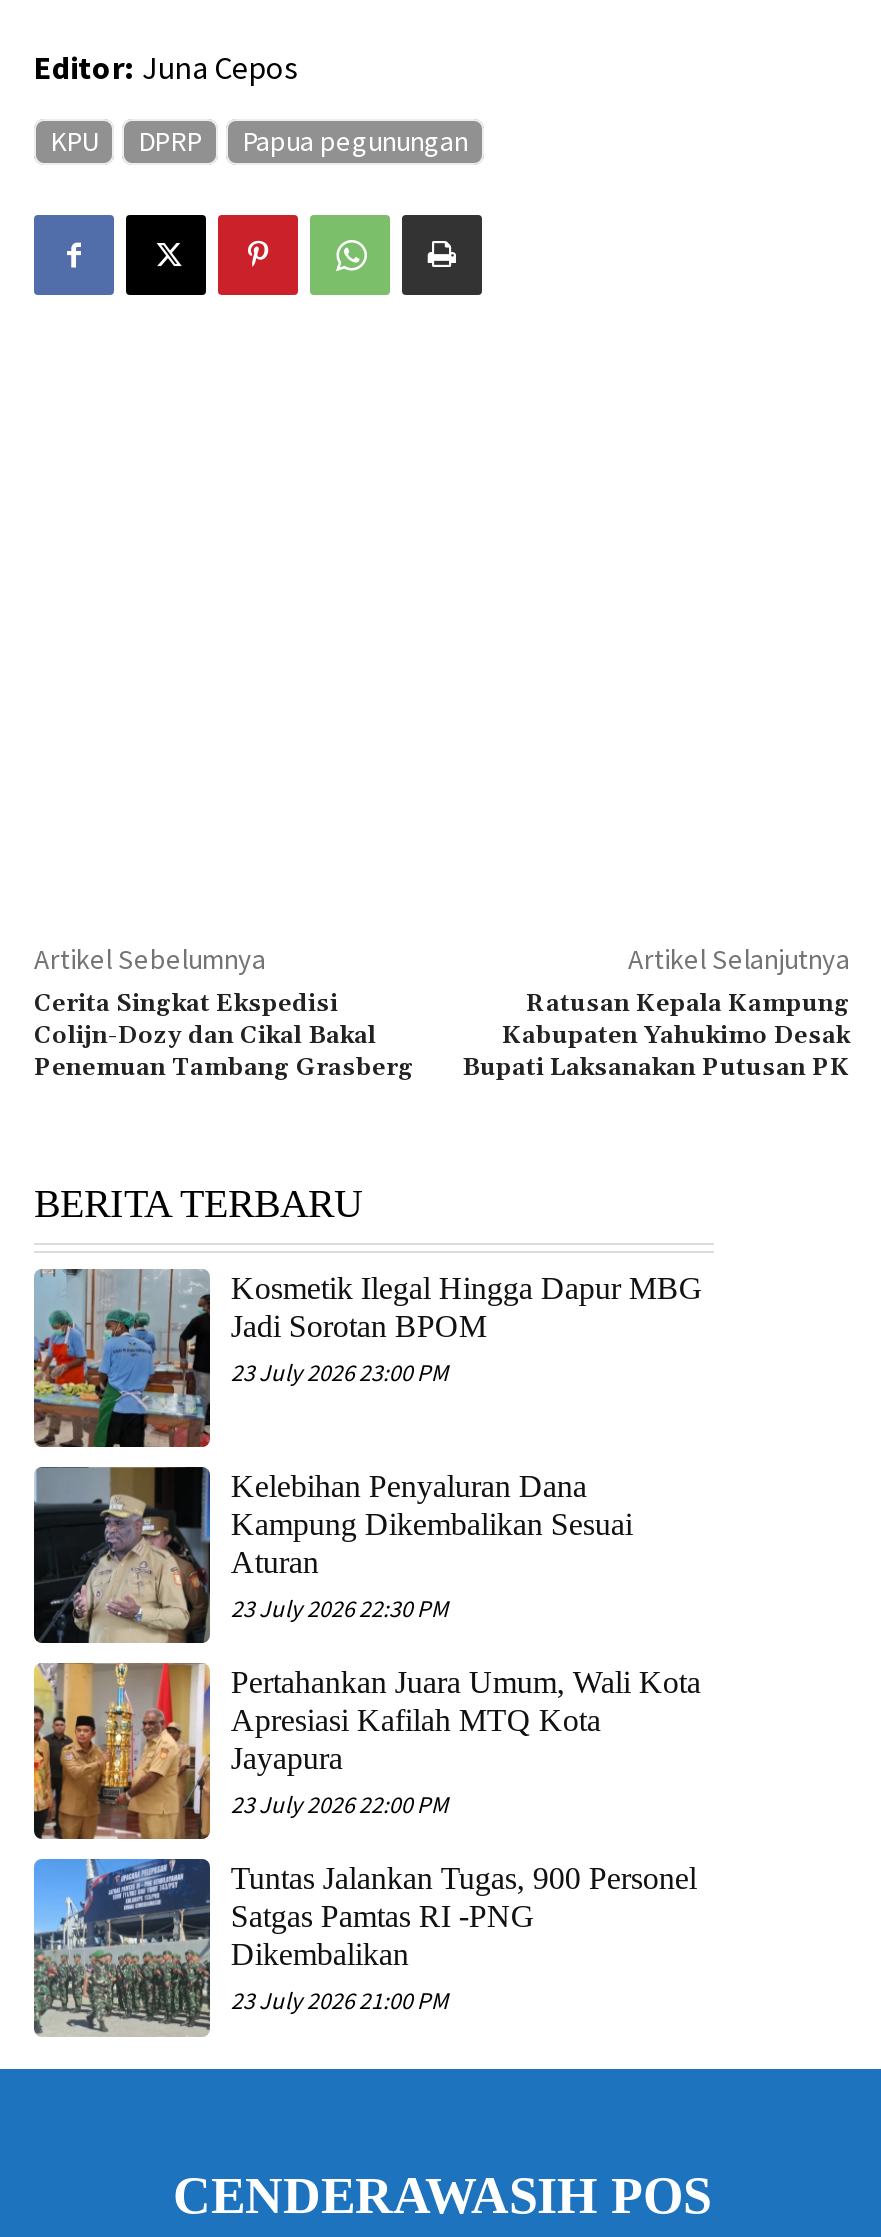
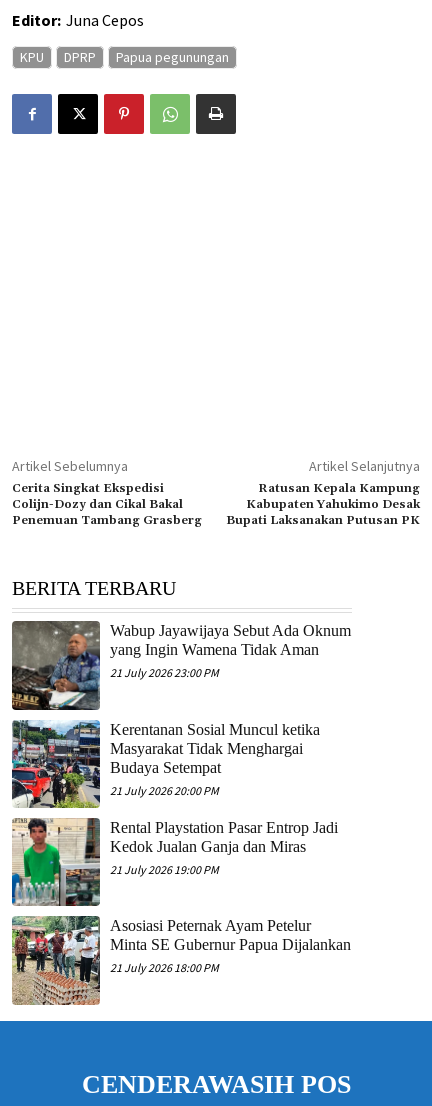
[32,1269,703,1449] [image] | Kosmetik Ilegal Hingga Dapur MBG | Jadi Sorotan BPOM | 23 July 2026 23:00 PM -> [11,621,351,711] [image] | Wabup Jayawijaya Sebut Ada Oknum | yang Ingin Wamena Tidak Aman | 21 July 2026 23:00 PM
[32,1465,633,1645] [image] | Kelebihan Penyaluran Dana | Kampung Dikembalikan Sesuai | Aturan | 23 July 2026 22:30 PM -> [11,720,320,809] [image] | Kerentanan Sosial Muncul ketika | Masyarakat Tidak Menghargai | Budaya Setempat | 21 July 2026 20:00 PM
[32,1663,701,1841] [image] | Pertahankan Juara Umum, Wali Kota | Apresiasi Kafilah MTQ Kota | Jayapura | 23 July 2026 22:00 PM -> [11,818,338,907] [image] | Rental Playstation Pasar Entrop Jadi | Kedok Jualan Ganja dan Miras | 21 July 2026 19:00 PM
[32,1857,697,2037] [image] | Tuntas Jalankan Tugas, 900 Personel | Satgas Pamtas RI -PNG | Dikembalikan | 23 July 2026 21:00 PM -> [11,915,351,1005] [image] | Asosiasi Peternak Ayam Petelur | Minta SE Gubernur Papua Dijalankan | 21 July 2026 18:00 PM

